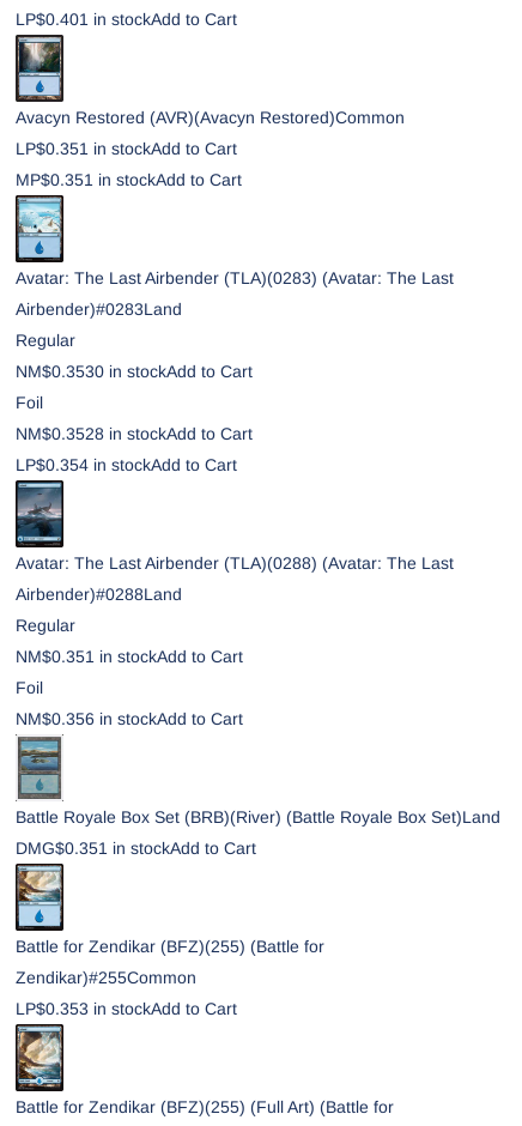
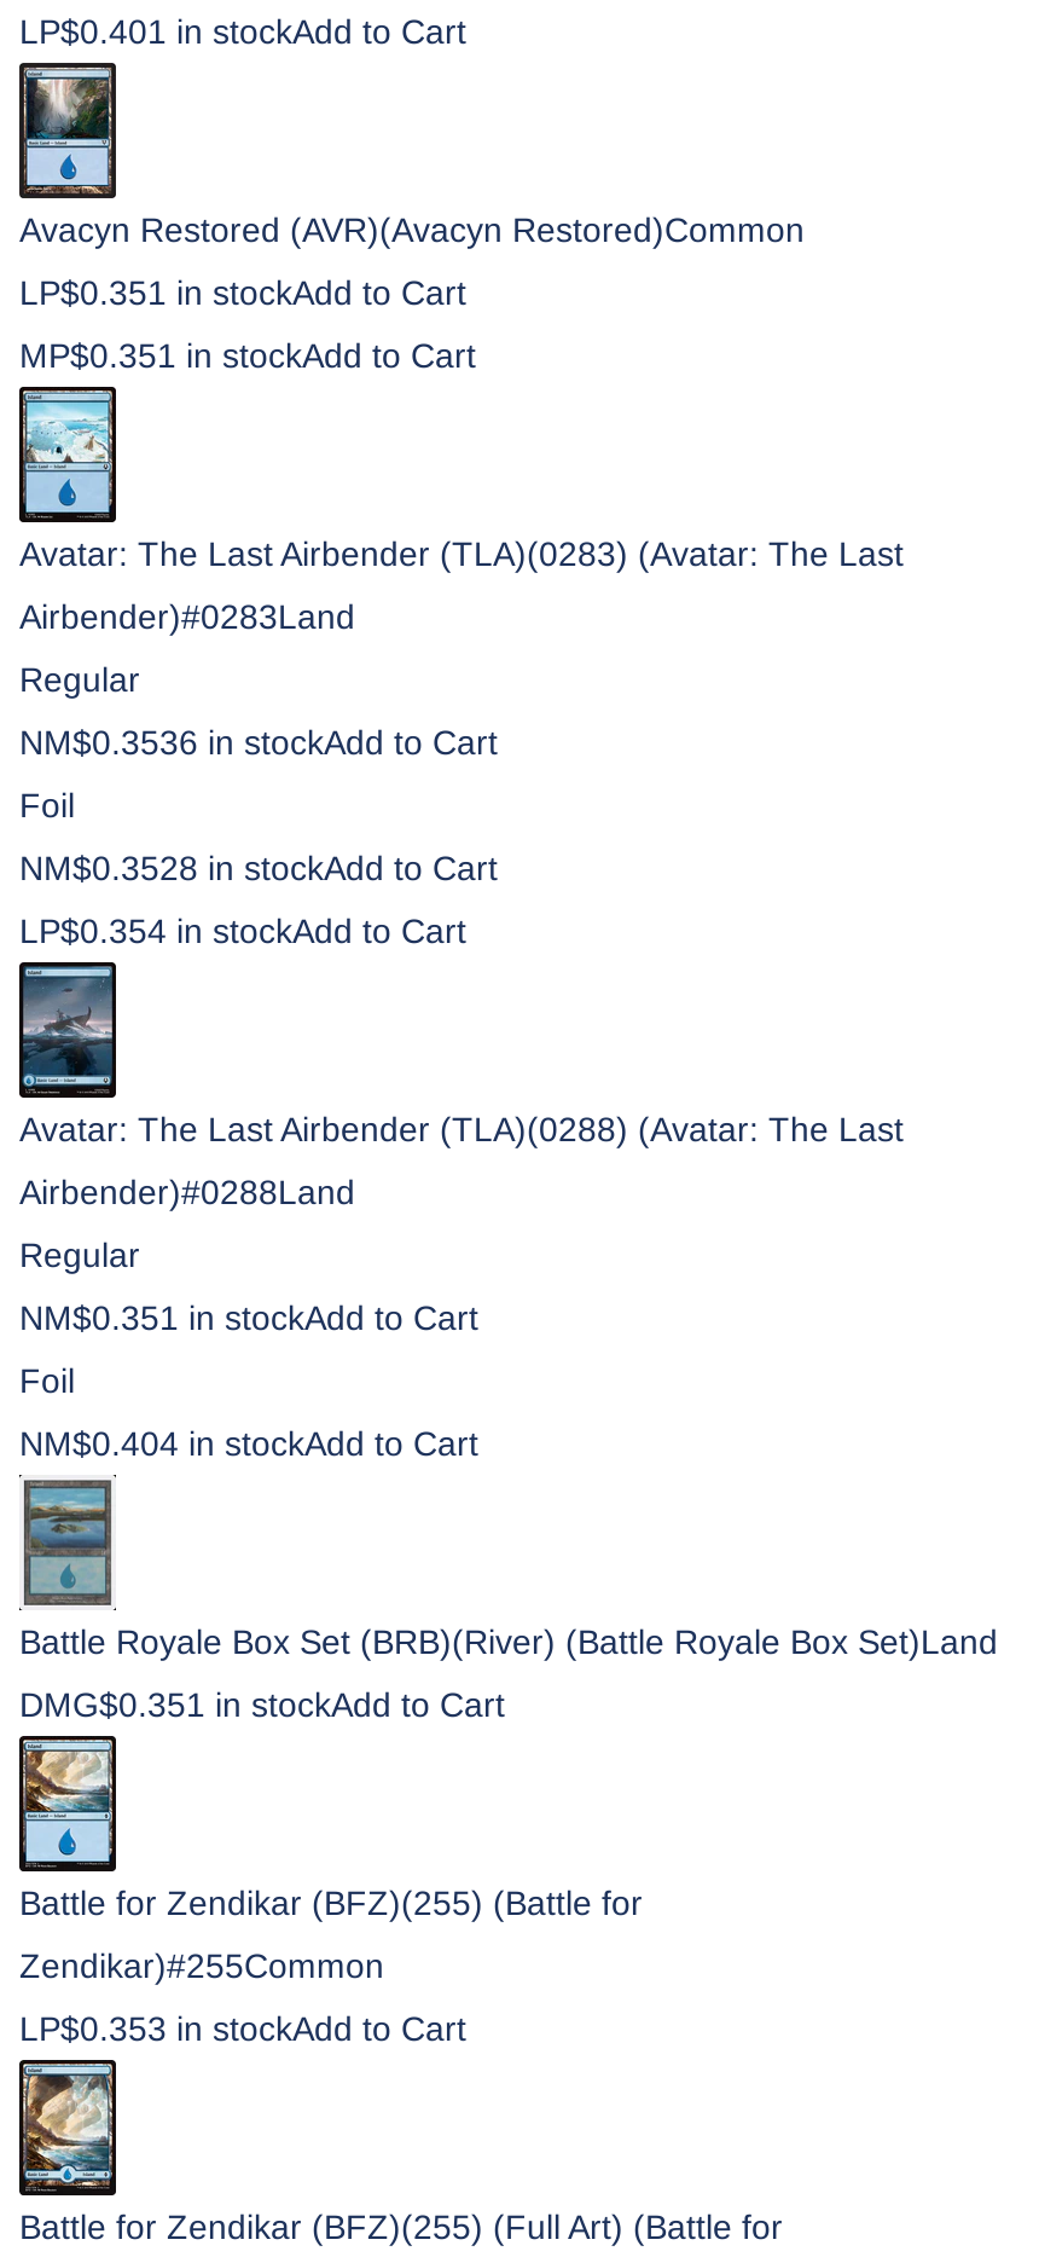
[16,362,253,381] NM$0.3530 in stockAdd to Cart -> [19,723,498,762] NM$0.3536 in stockAdd to Cart
[16,709,243,729] NM$0.356 in stockAdd to Cart -> [19,1425,478,1463] NM$0.404 in stockAdd to Cart

